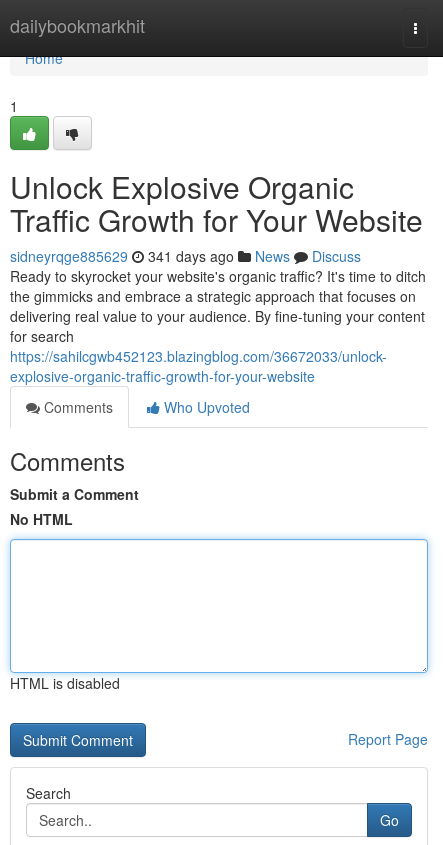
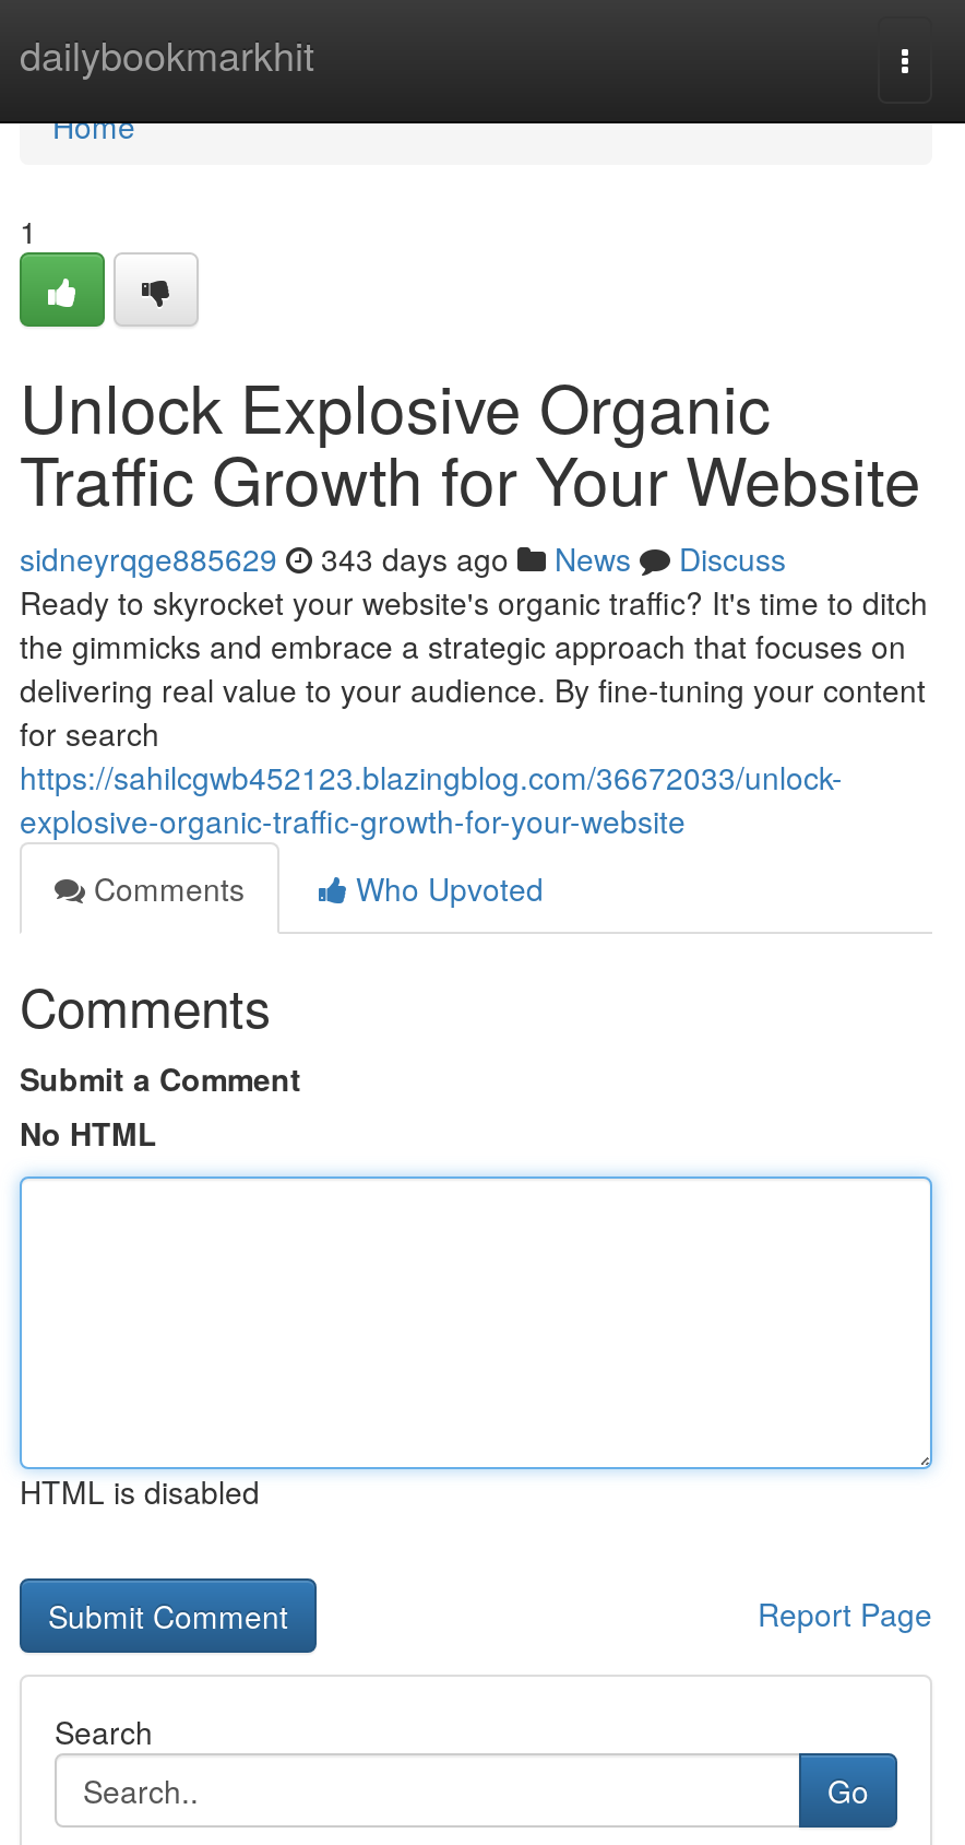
[10,246,361,266] sidneyrqge885629 341 days ago News Discuss -> [20,536,786,580] sidneyrqge885629 343 days ago News Discuss

